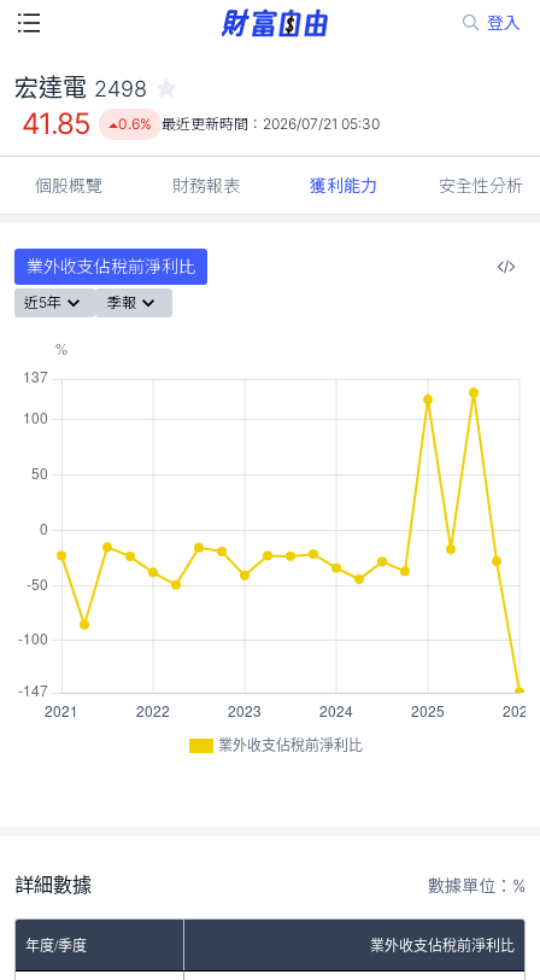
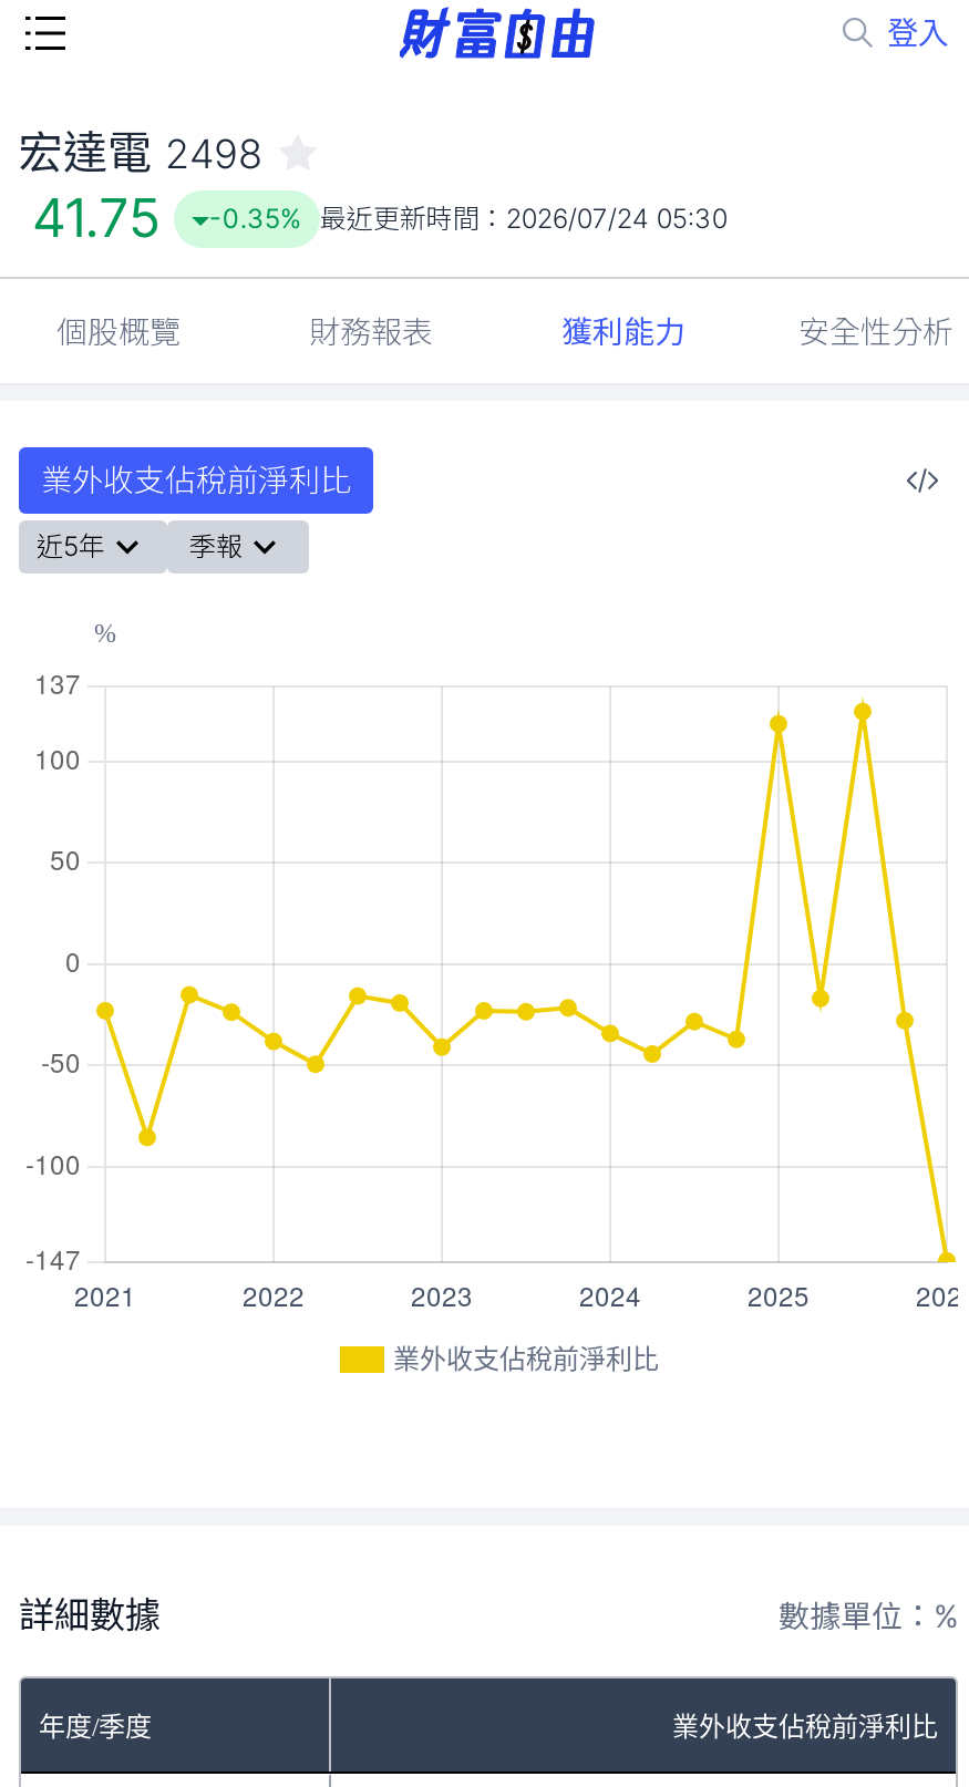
[22,106,91,141] 41.85 -> [32,186,160,250] 41.75
[118,115,379,133] 0.6% 最近更新時間：2026/07/21 05:30 -> [209,202,727,235] -0.35% 最近更新時間：2026/07/24 05:30

